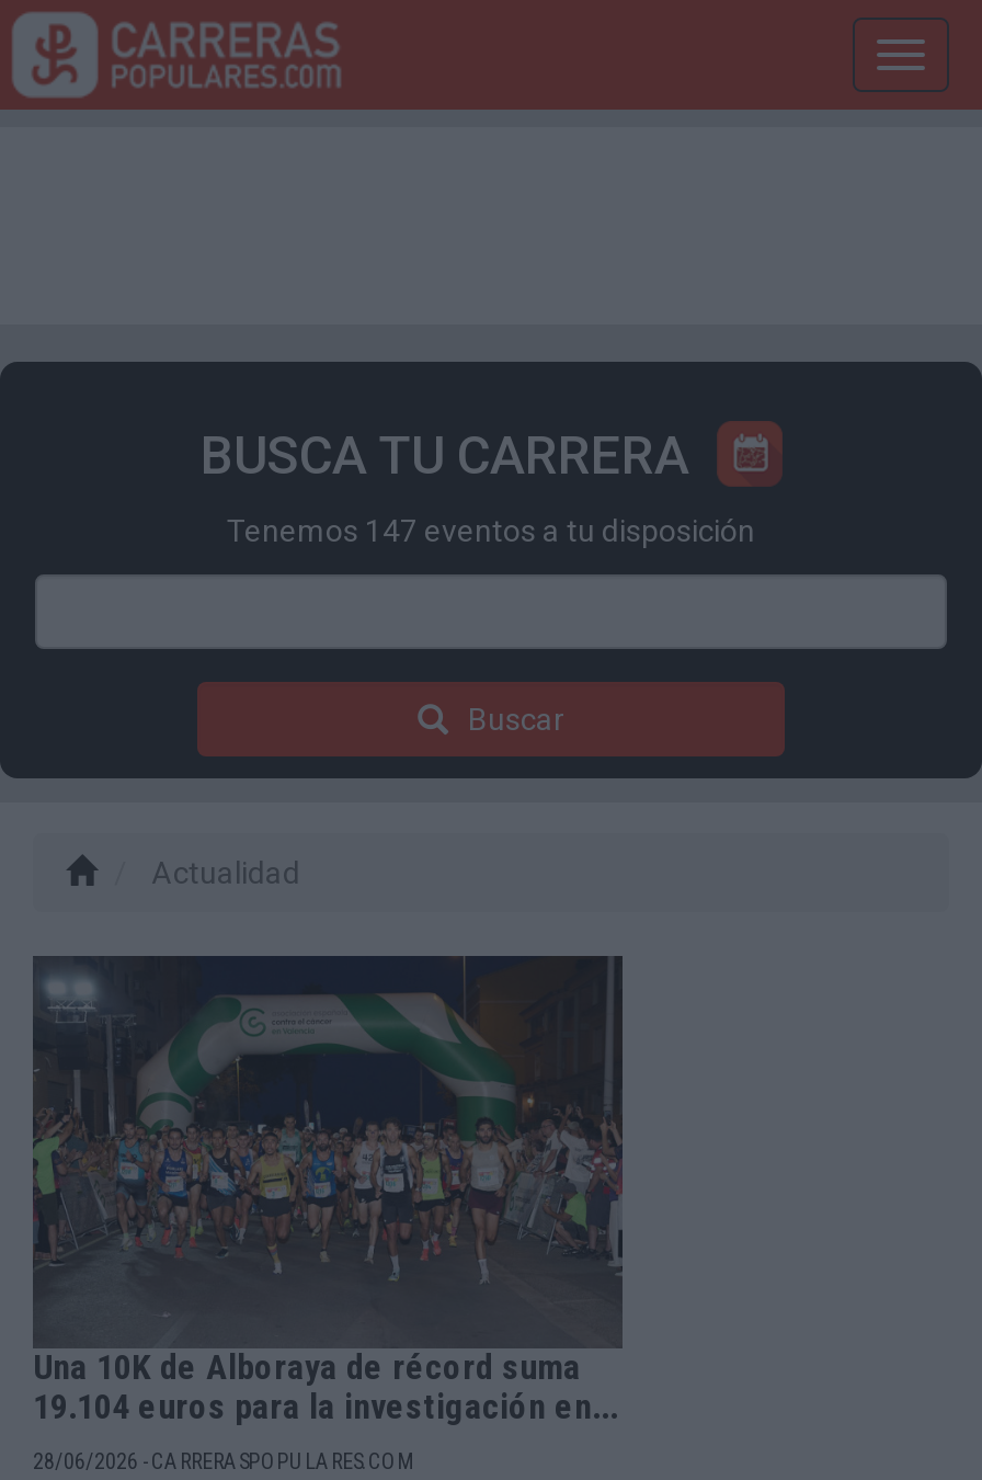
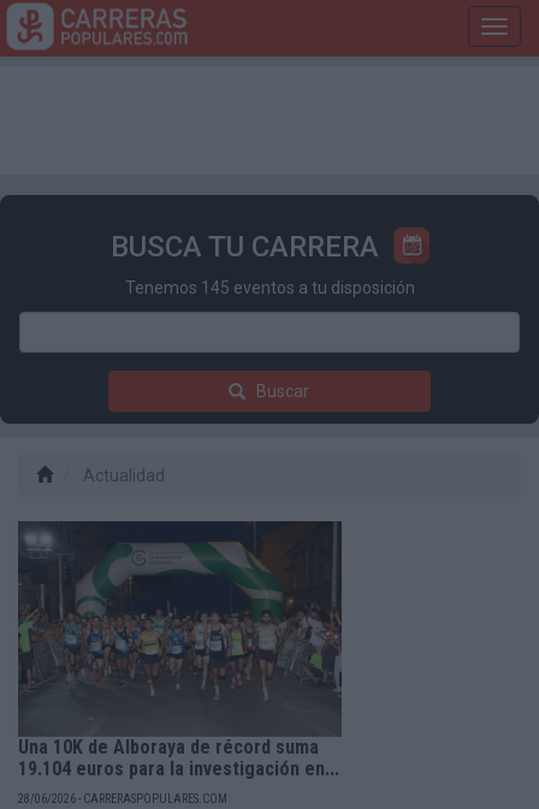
[227,514,755,549] Tenemos 147 eventos a tu disposición -> [125,278,414,298] Tenemos 145 eventos a tu disposición

